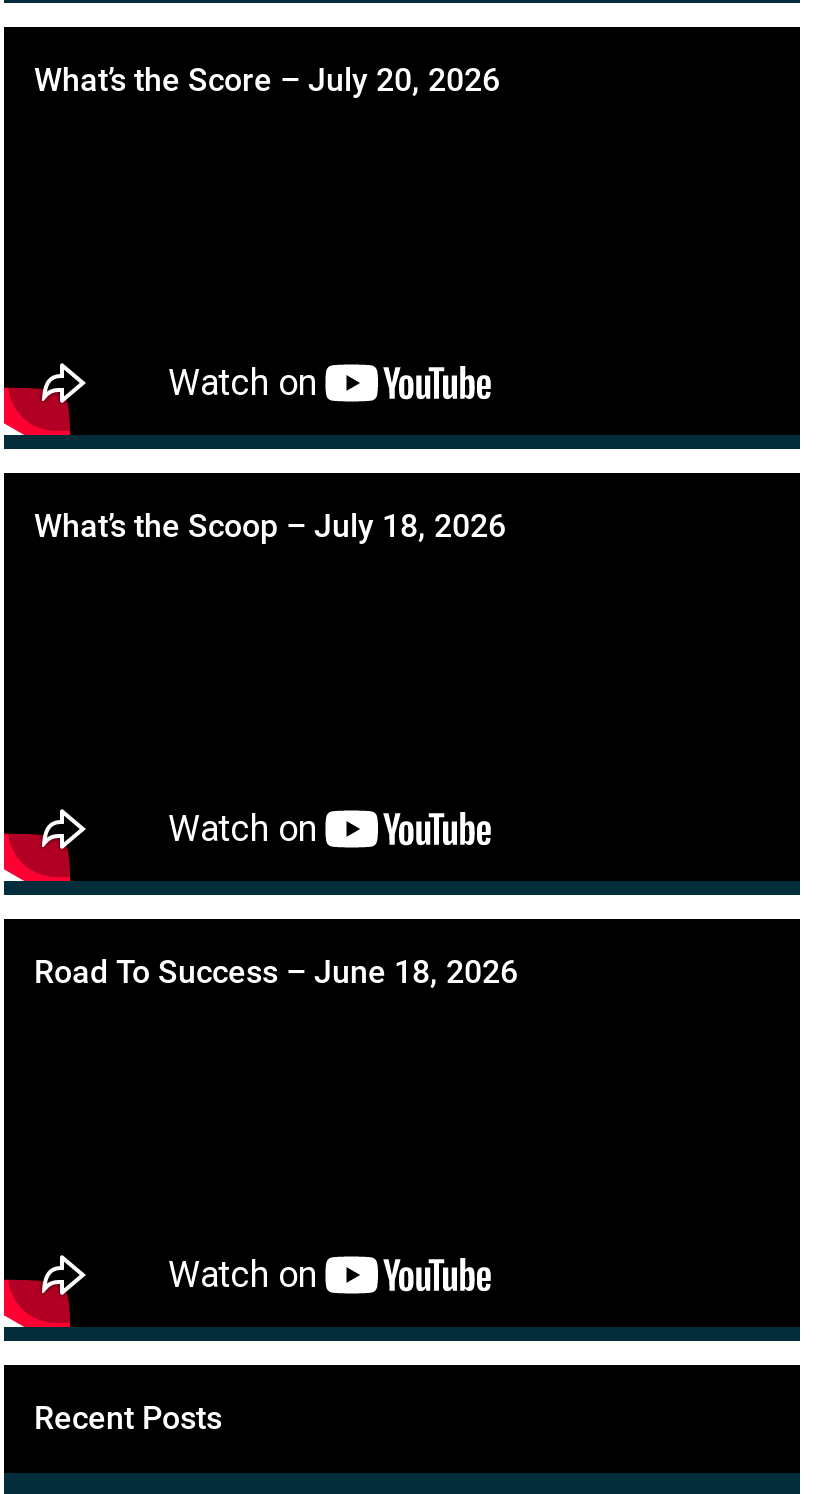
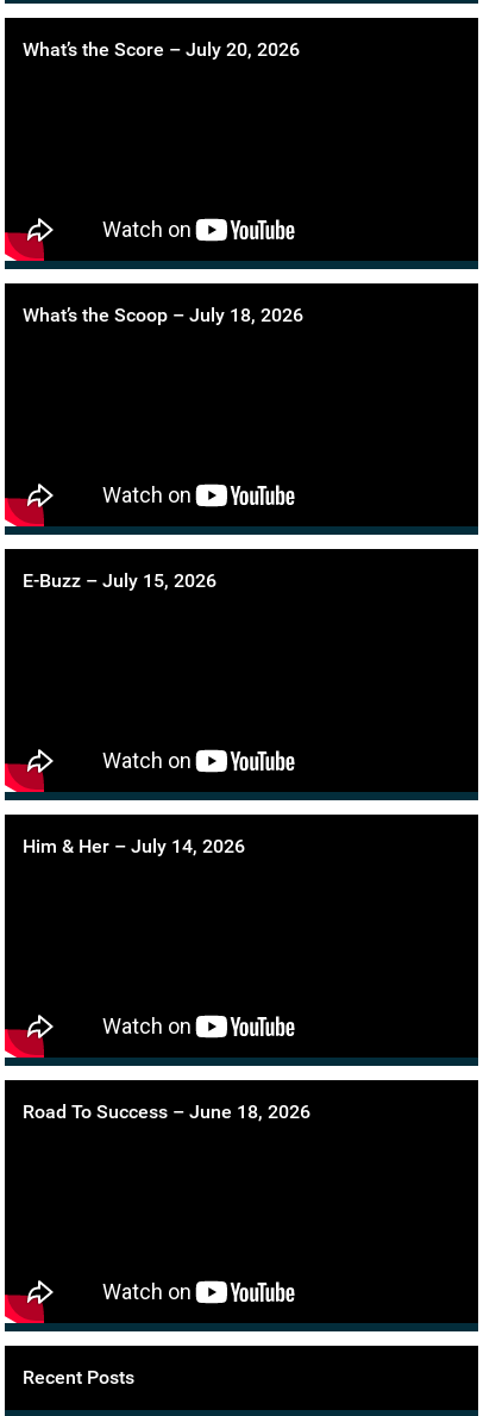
none -> [23,569,217,592] E-Buzz – July 15, 2026
none -> [23,835,245,857] Him & Her – July 14, 2026

